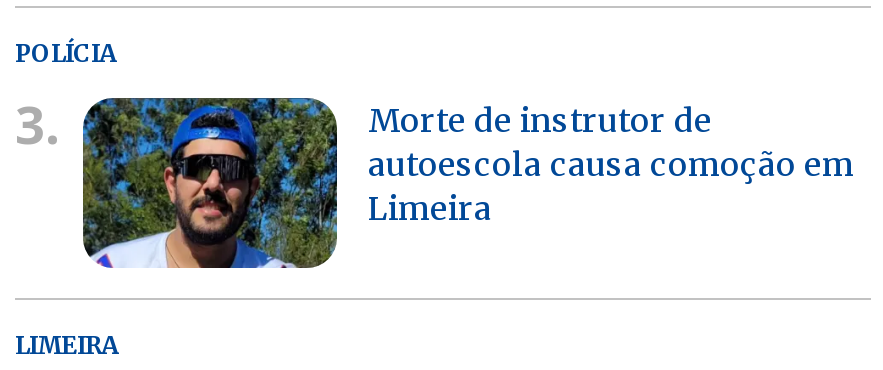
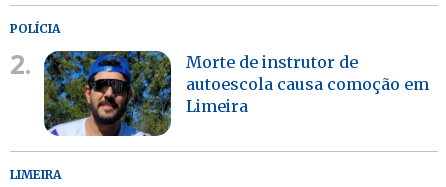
[15,87,57,159] 3. -> [10,46,31,82] 2.

